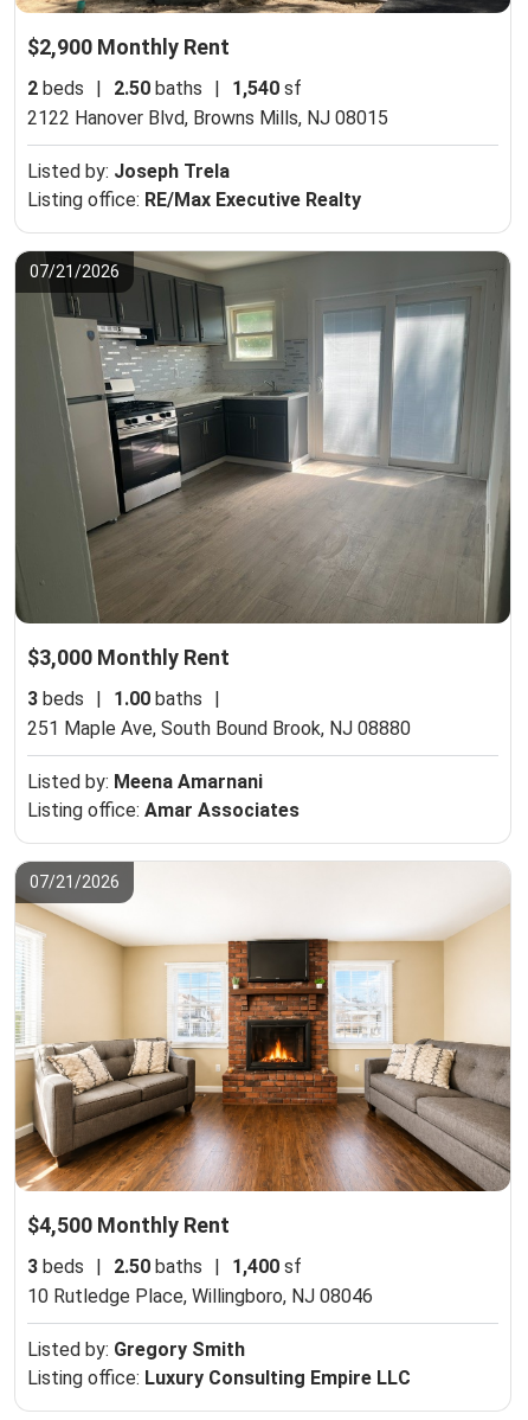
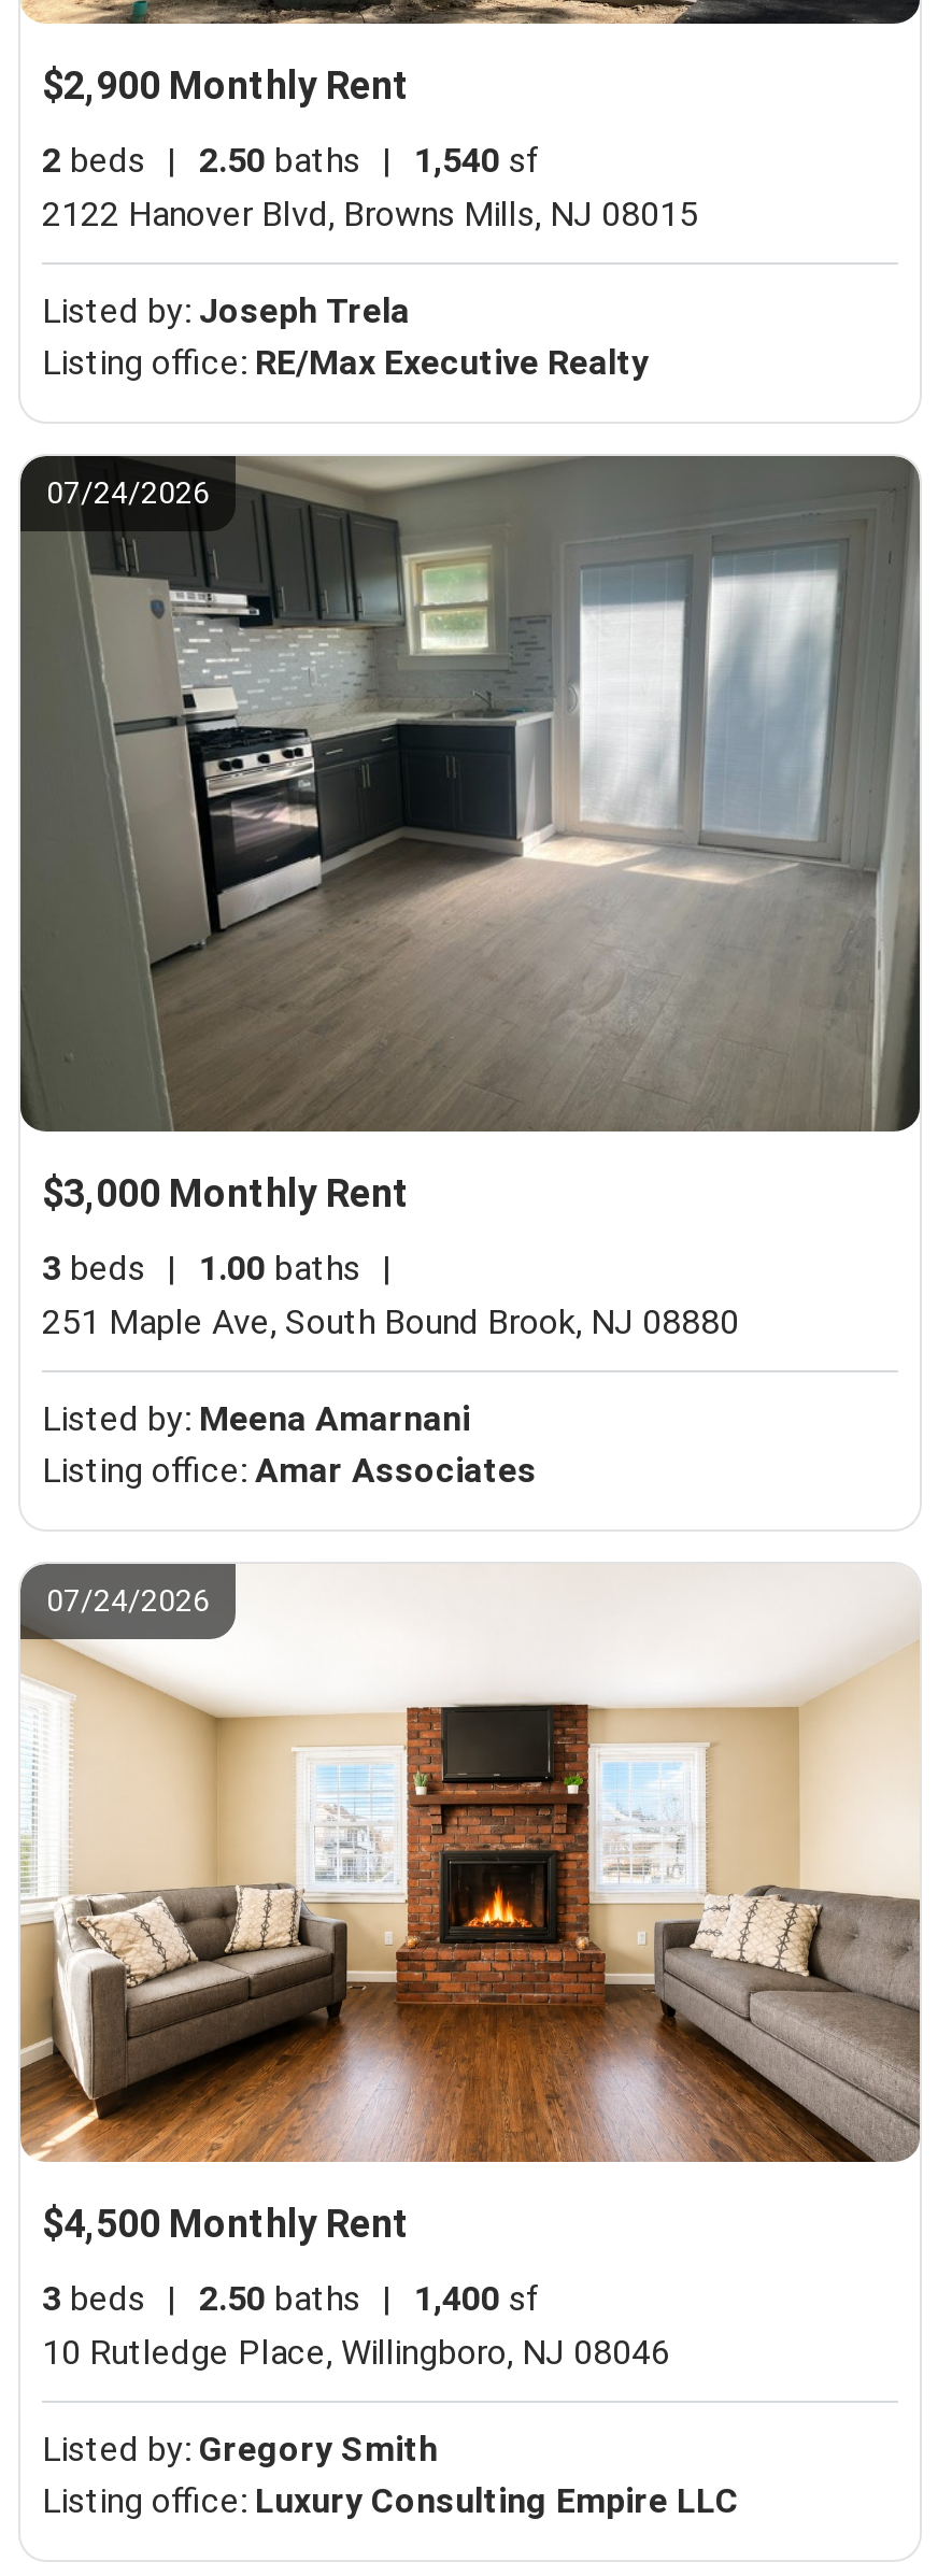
[30,263,120,282] 07/21/2026 -> [46,476,210,511] 07/24/2026
[30,872,120,891] 07/21/2026 -> [46,1583,210,1618] 07/24/2026

